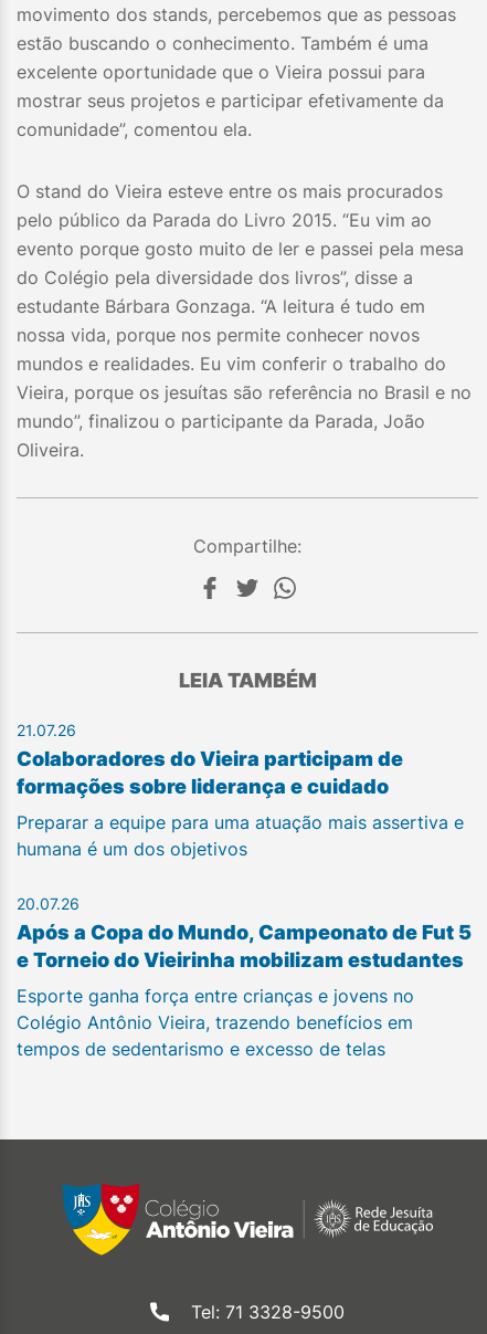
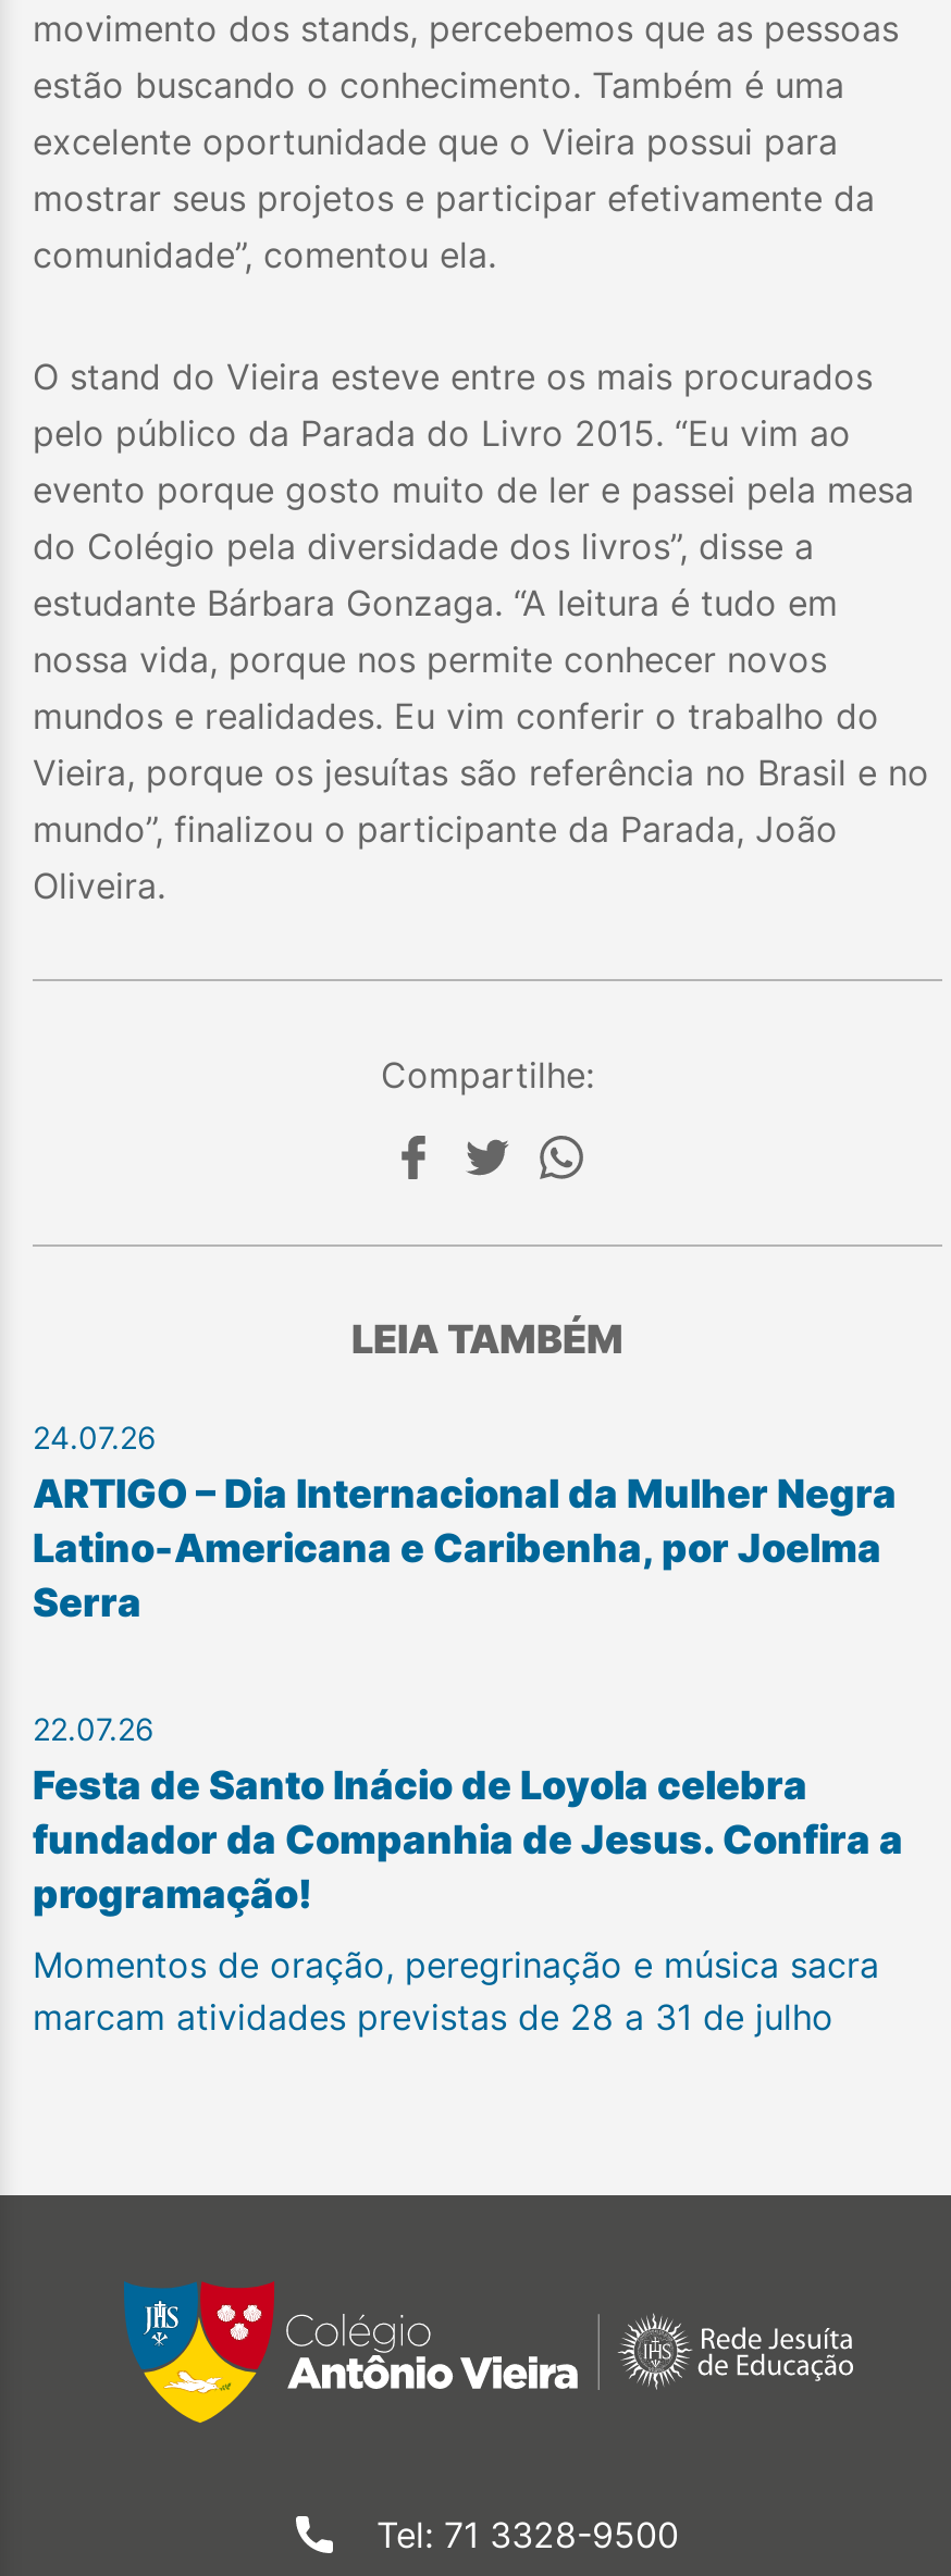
[17,721,472,1060] 21.07.26 | Colaboradores do Vieira participam de | formações sobre liderança e cuidado | Preparar a equipe para uma atuação mais assertiva e | humana é um dos objetivos | 20.07.26 | Após a Copa do Mundo, Campeonato de Fut 5 | e Torneio do Vieirinha mobilizam estudantes | Esporte ganha força entre crianças e jovens no | Colégio Antônio Vieira, trazendo benefícios em | tempos de sedentarismo e excesso de telas -> [33,1420,903,2040] 24.07.26 | ARTIGO – Dia Internacional da Mulher Negra | Latino-Americana e Caribenha, por Joelma | Serra | 22.07.26 | Festa de Santo Inácio de Loyola celebra | fundador da Companhia de Jesus. Confira a | programação! | Momentos de oração, peregrinação e música sacra | marcam atividades previstas de 28 a 31 de julho

